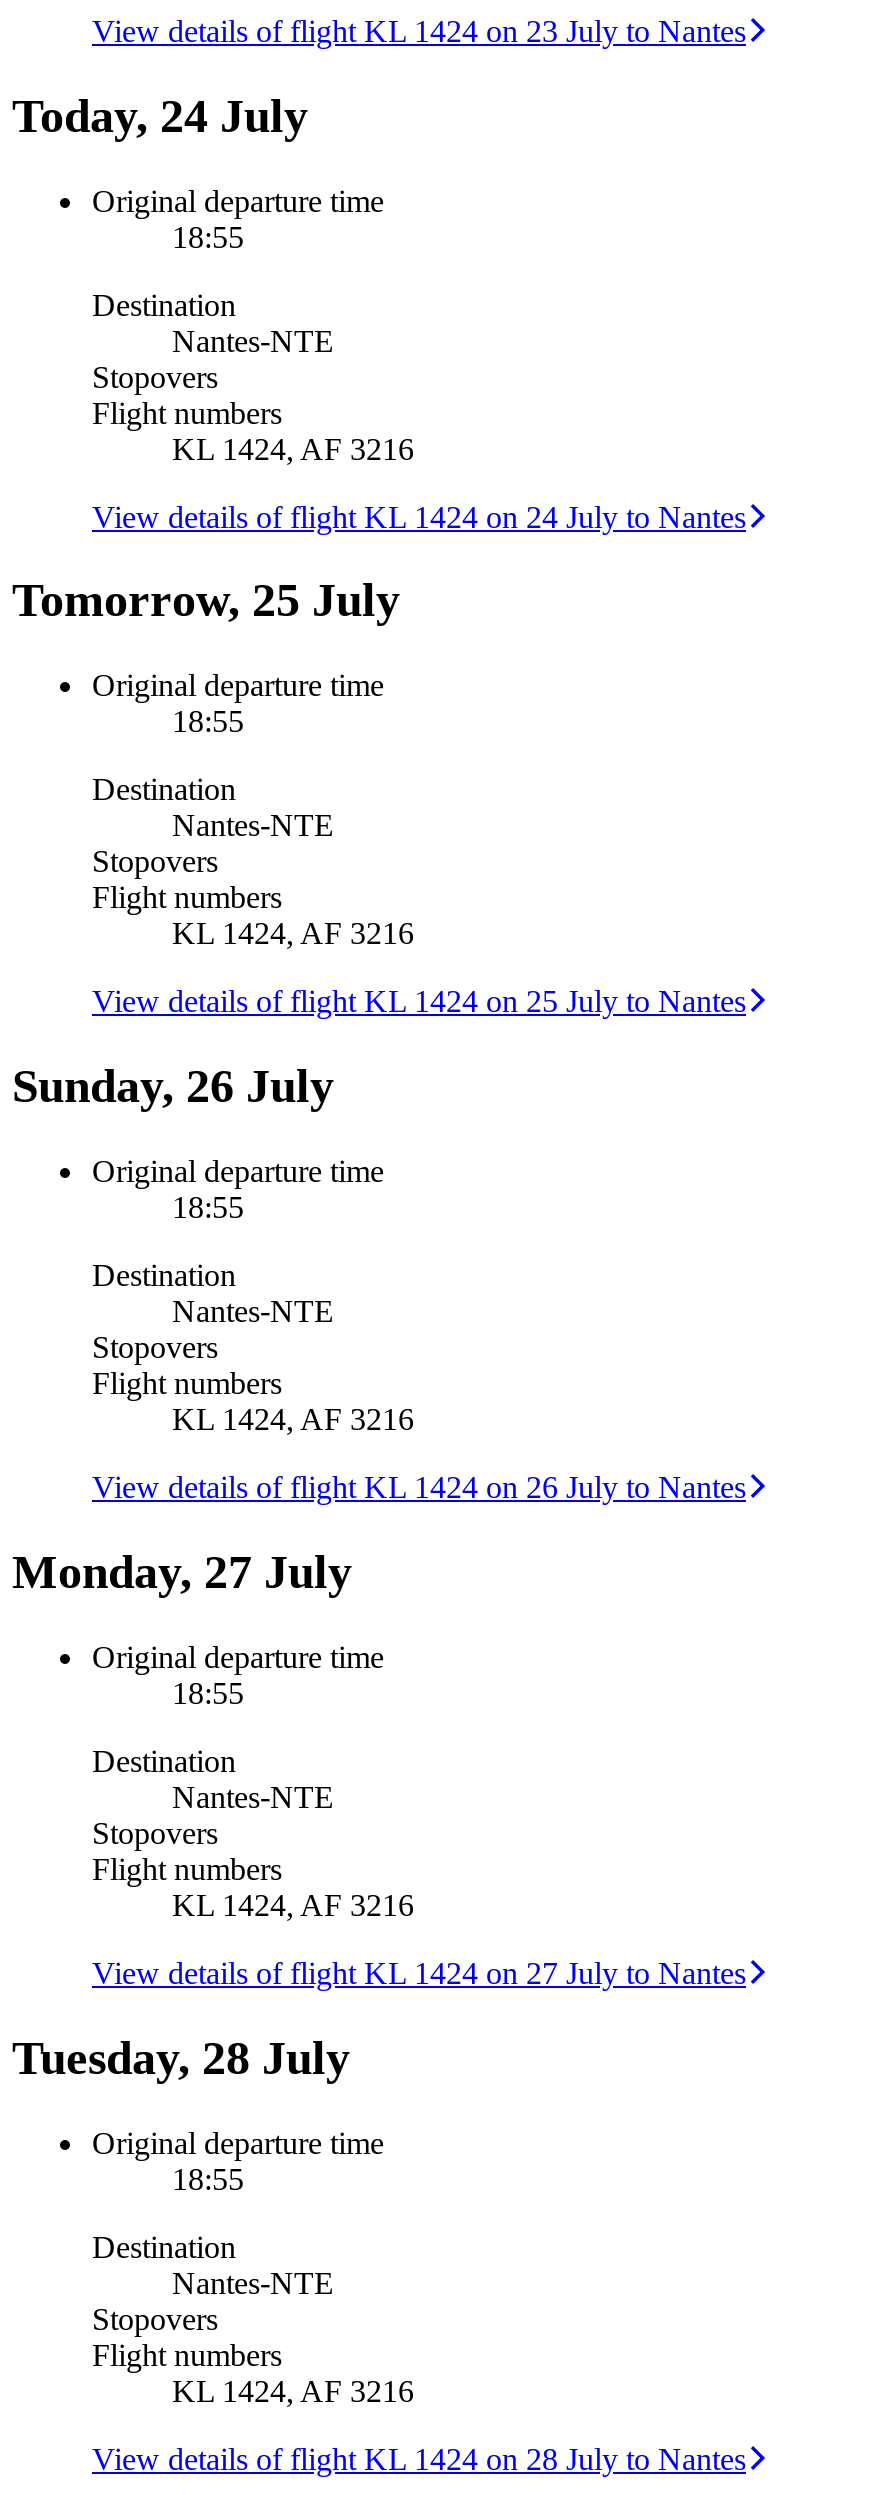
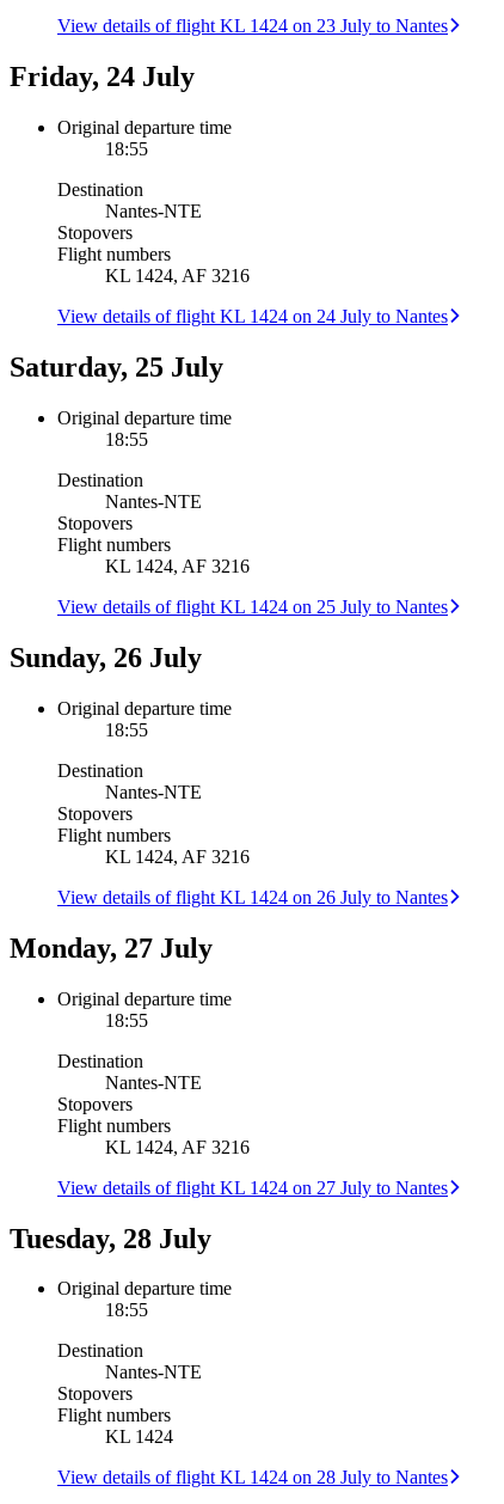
[12,89,308,141] Today, 24 July -> [10,61,195,92] Friday, 24 July
[12,575,400,627] Tomorrow, 25 July -> [10,352,223,383] Saturday, 25 July
[172,2374,414,2408] KL 1424, AF 3216 -> [105,1427,173,1447] KL 1424

